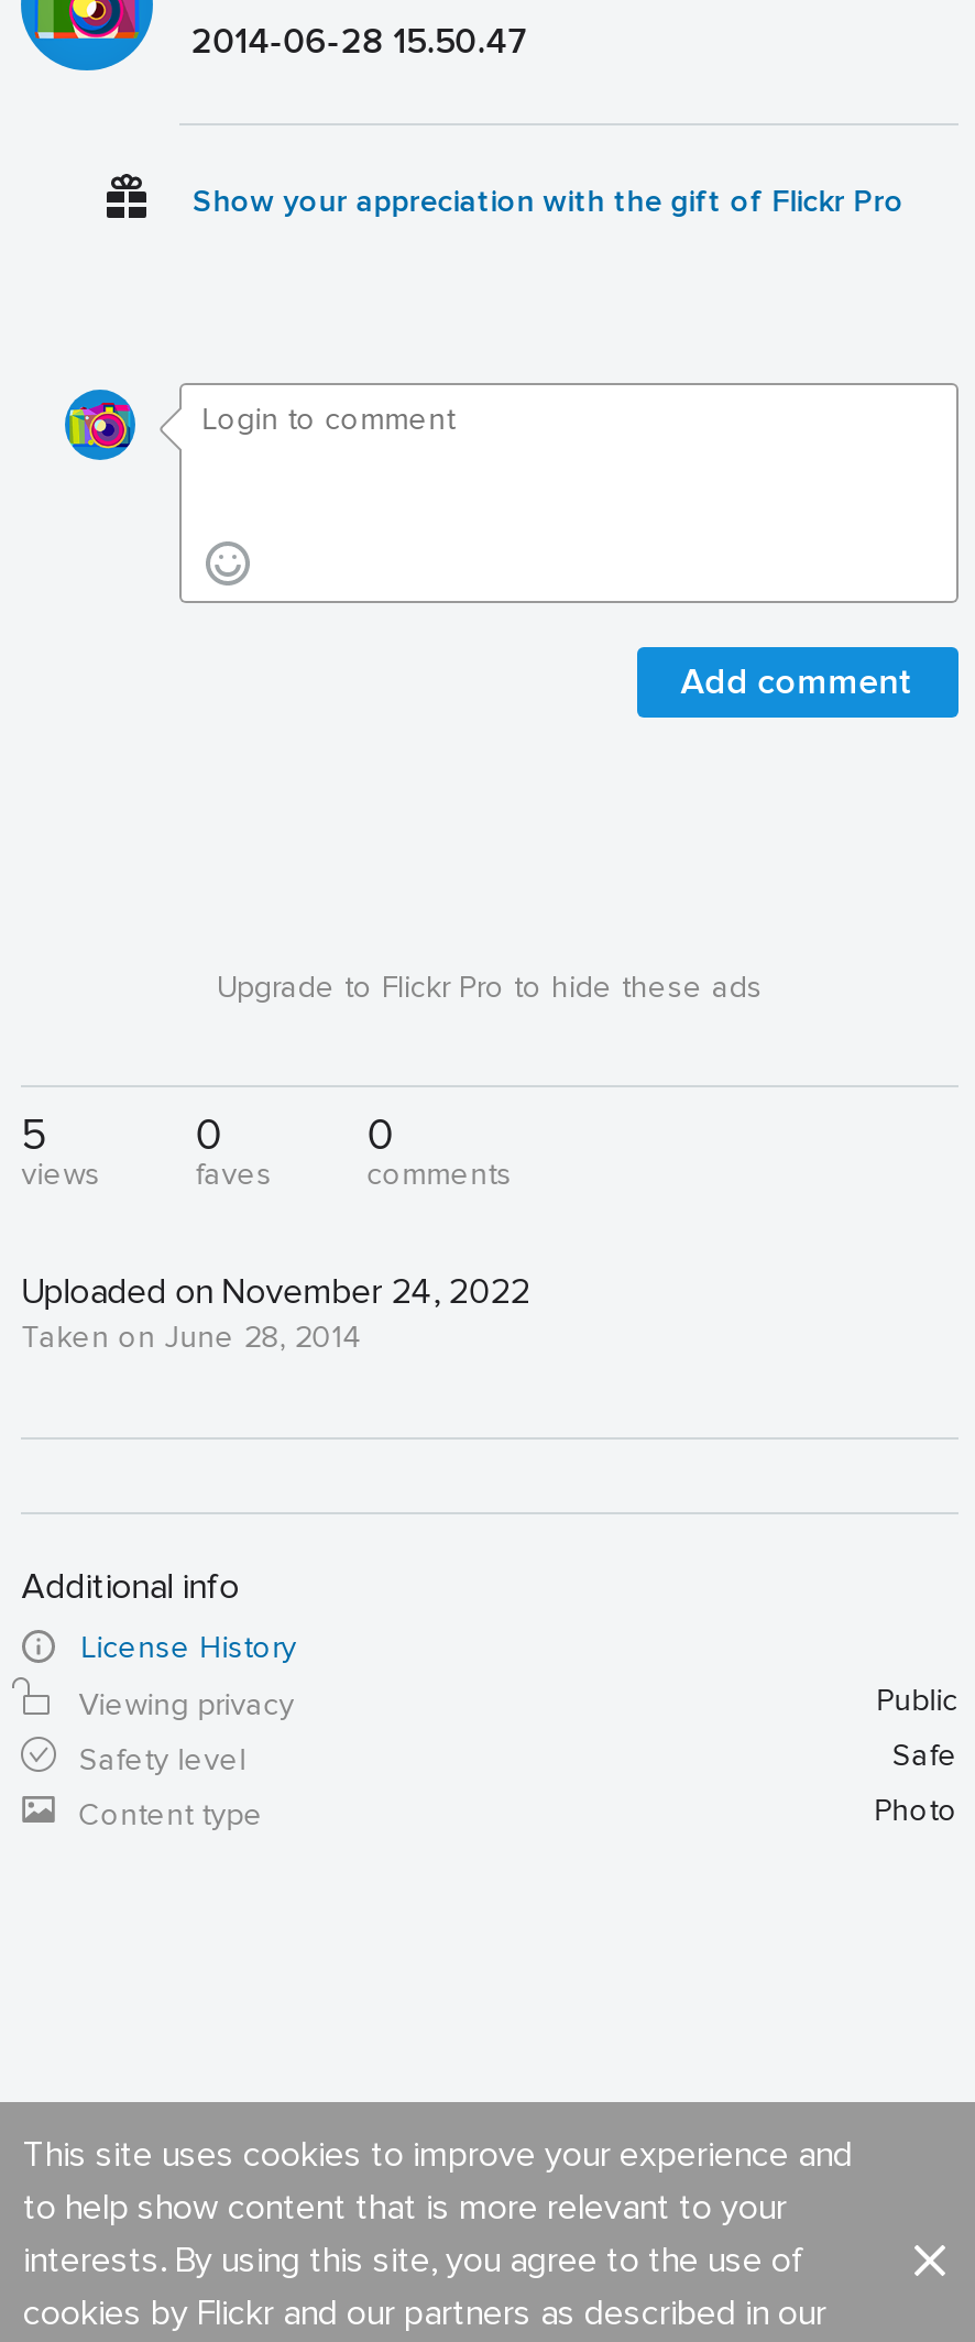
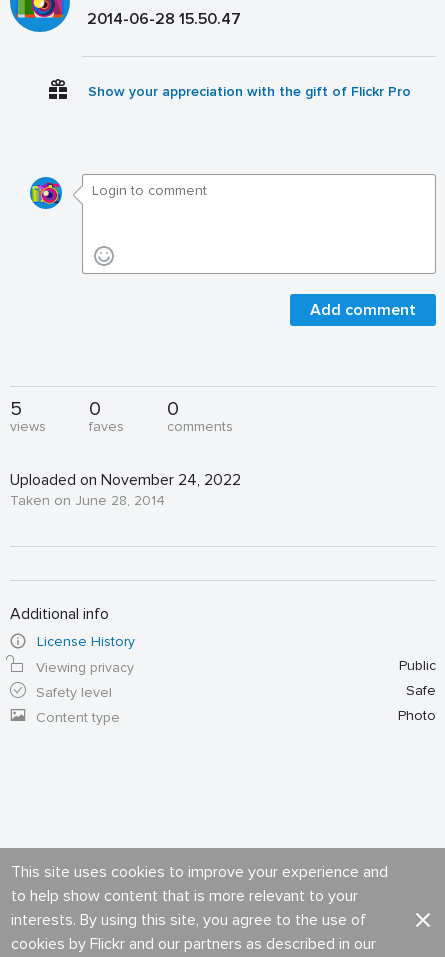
[217,968,763,1006] Upgrade to Flickr Pro to hide these ads -> none

